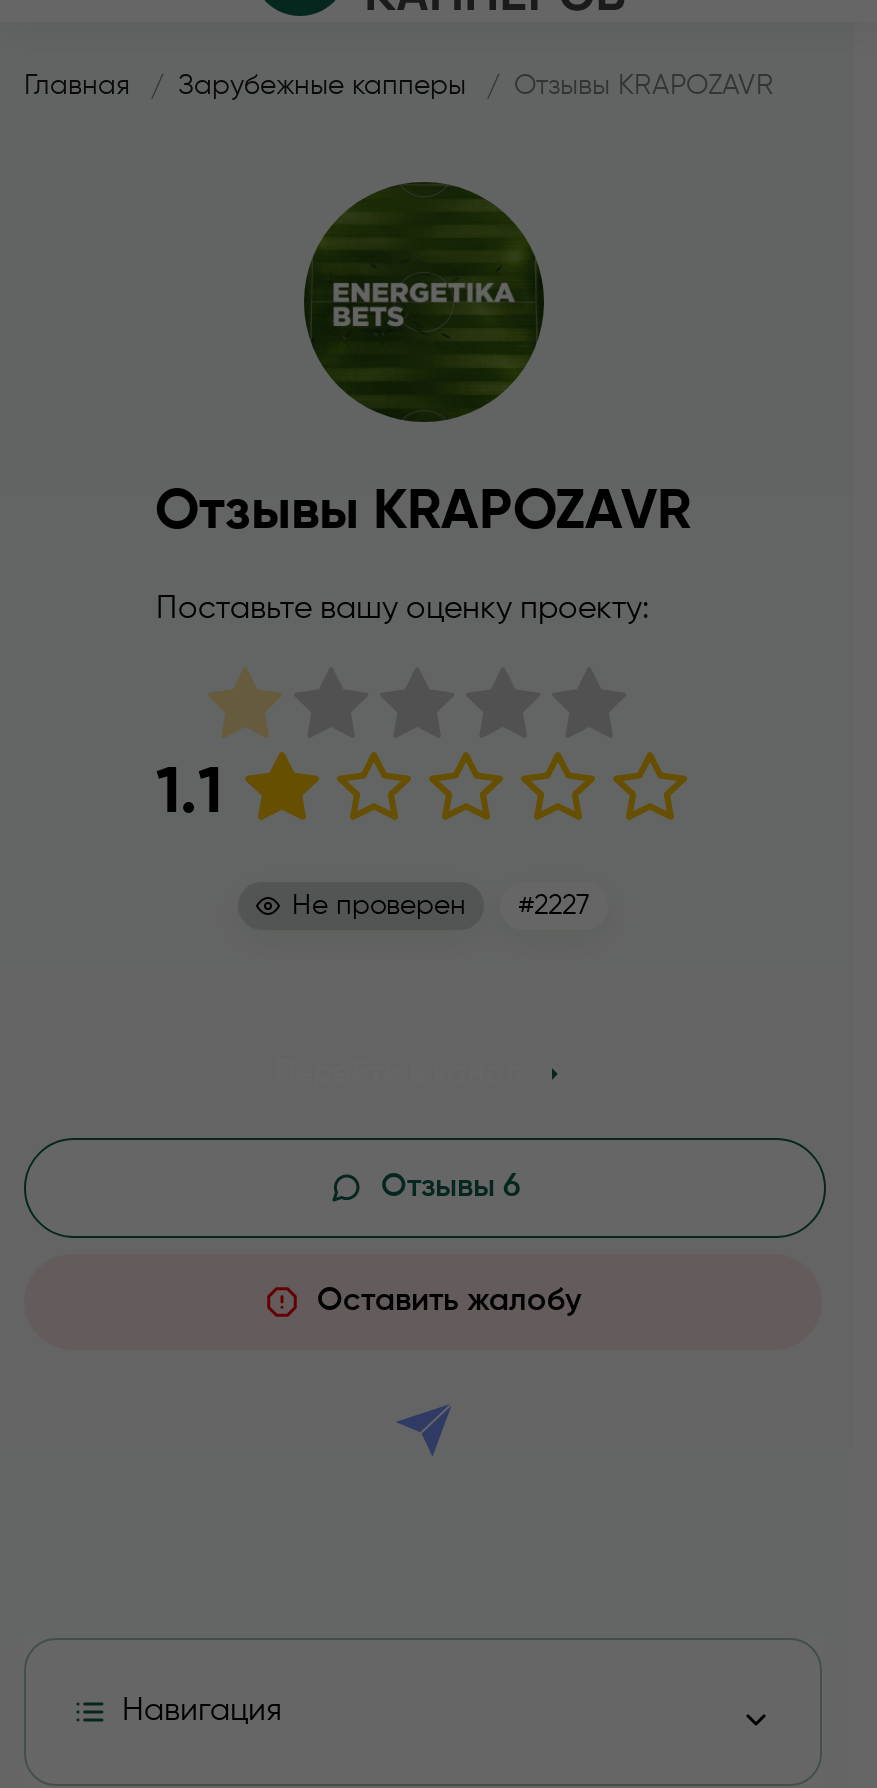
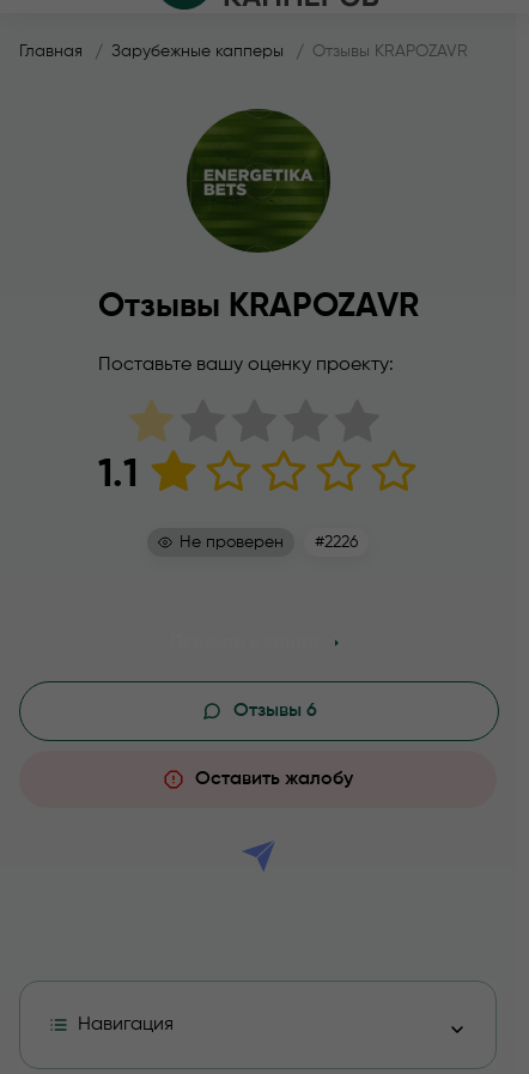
[292,893,590,921] Не проверен #2227 -> [180,534,358,551] Не проверен #2226

